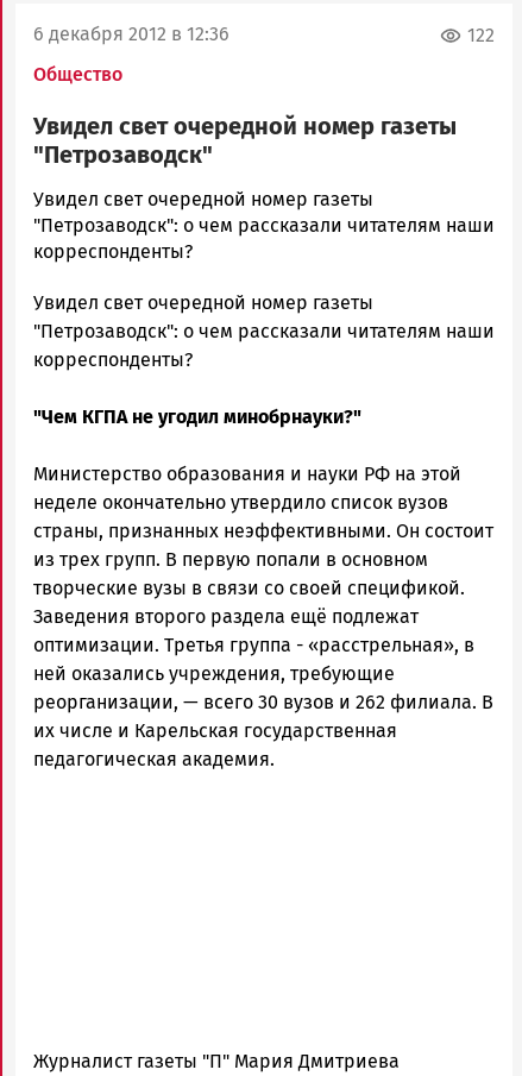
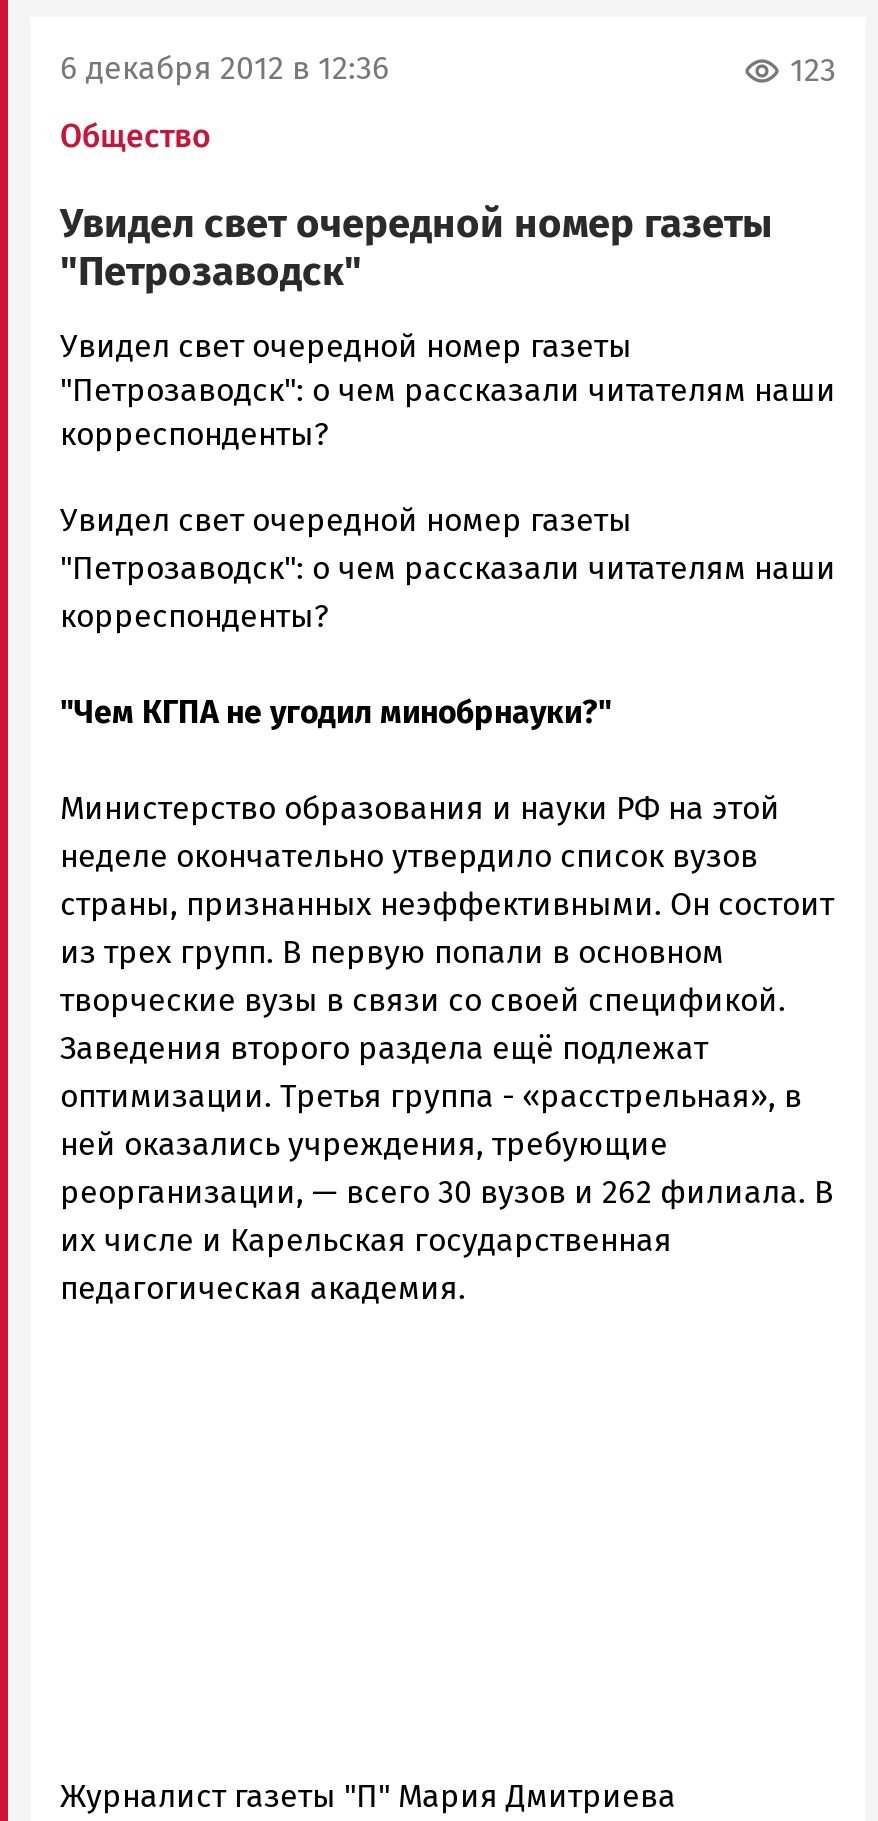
[467,24,495,47] 122 -> [790,52,836,90] 123

